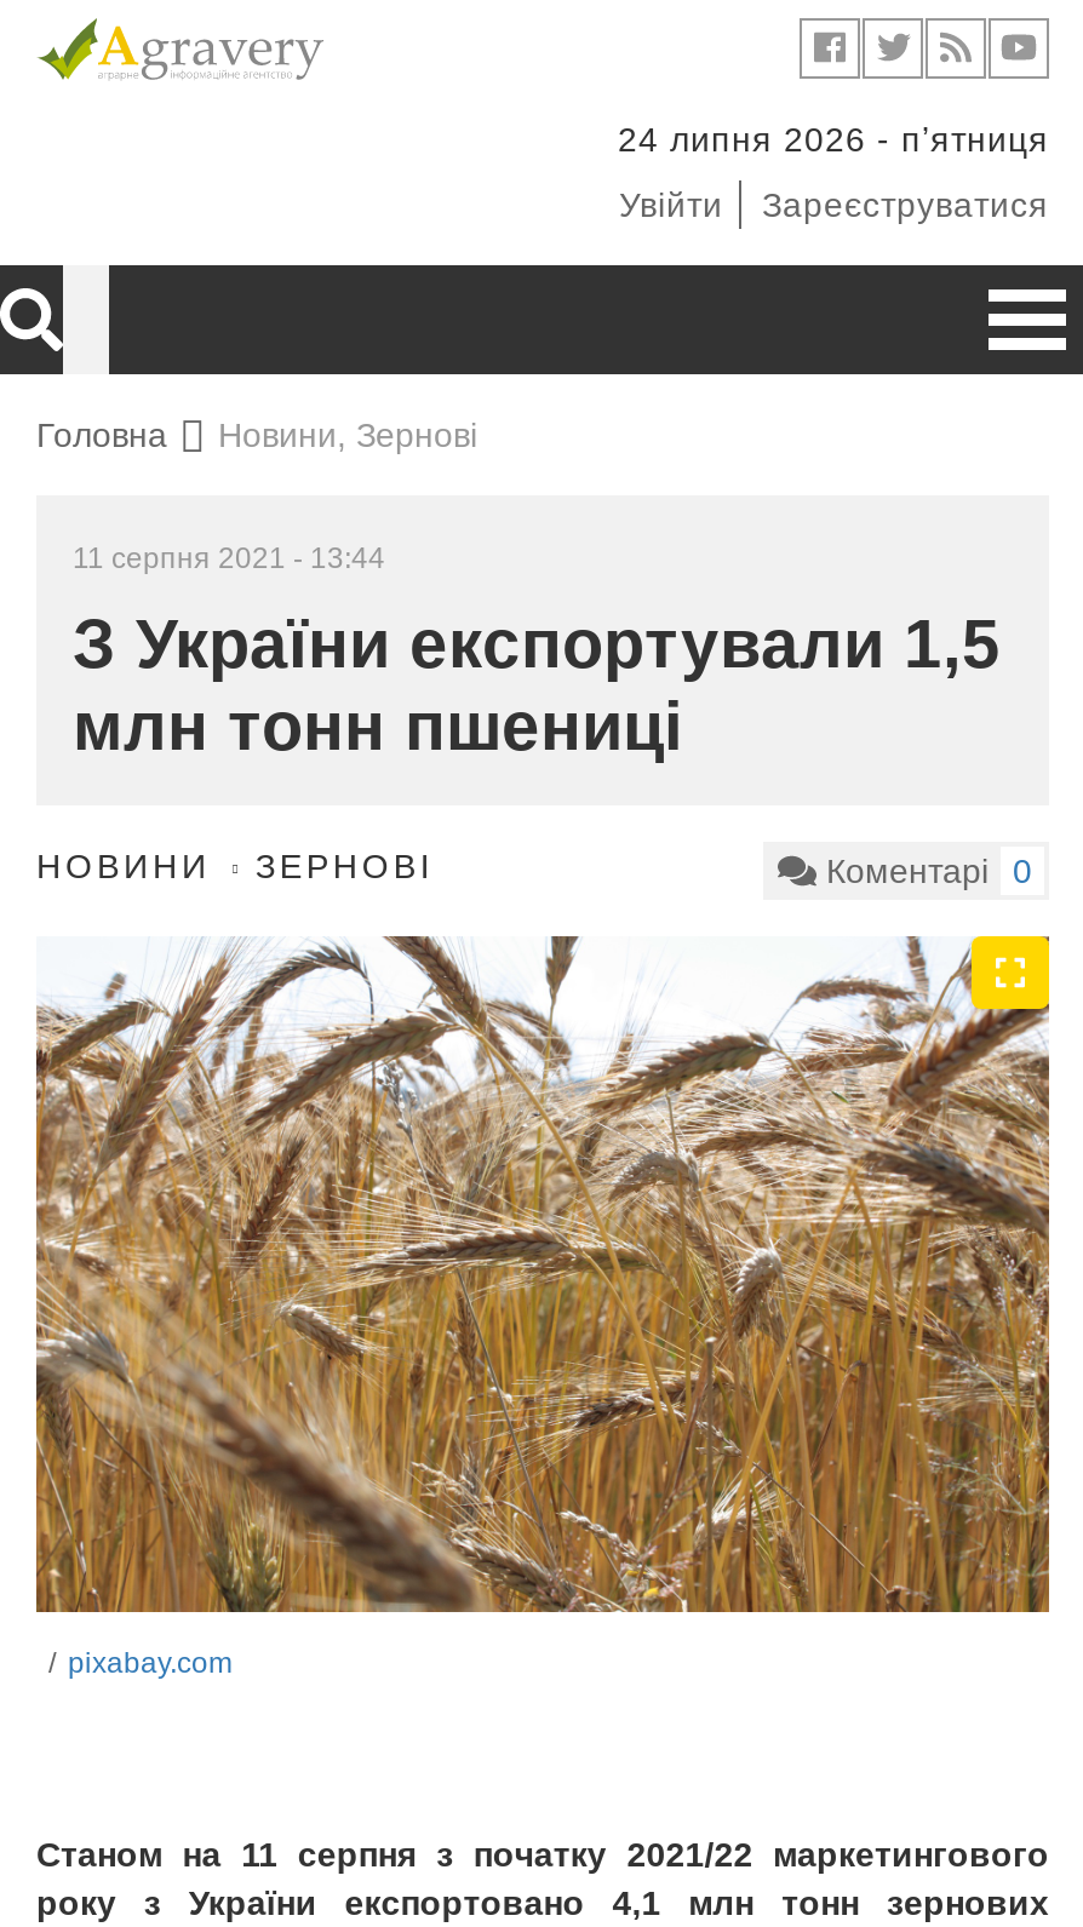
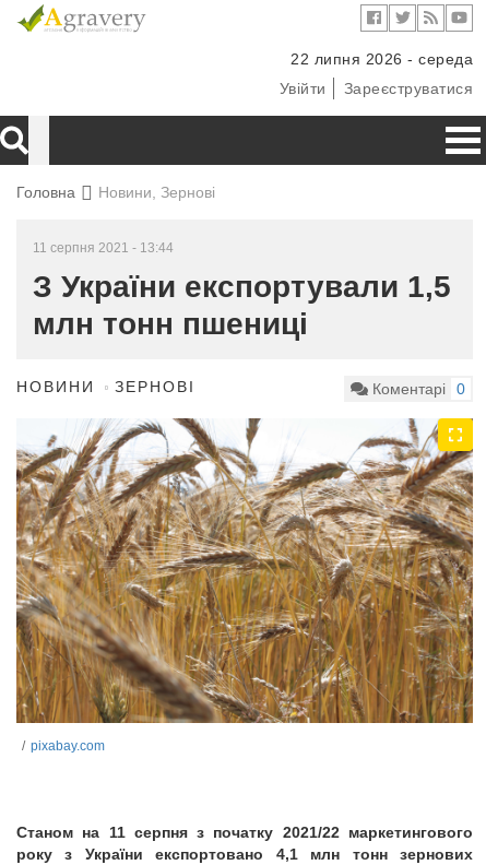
[618,120,1049,159] 24 липня 2026 - пʼятниця -> [291,50,473,68] 22 липня 2026 - середа

